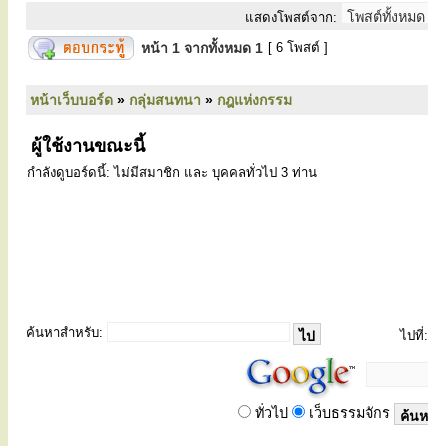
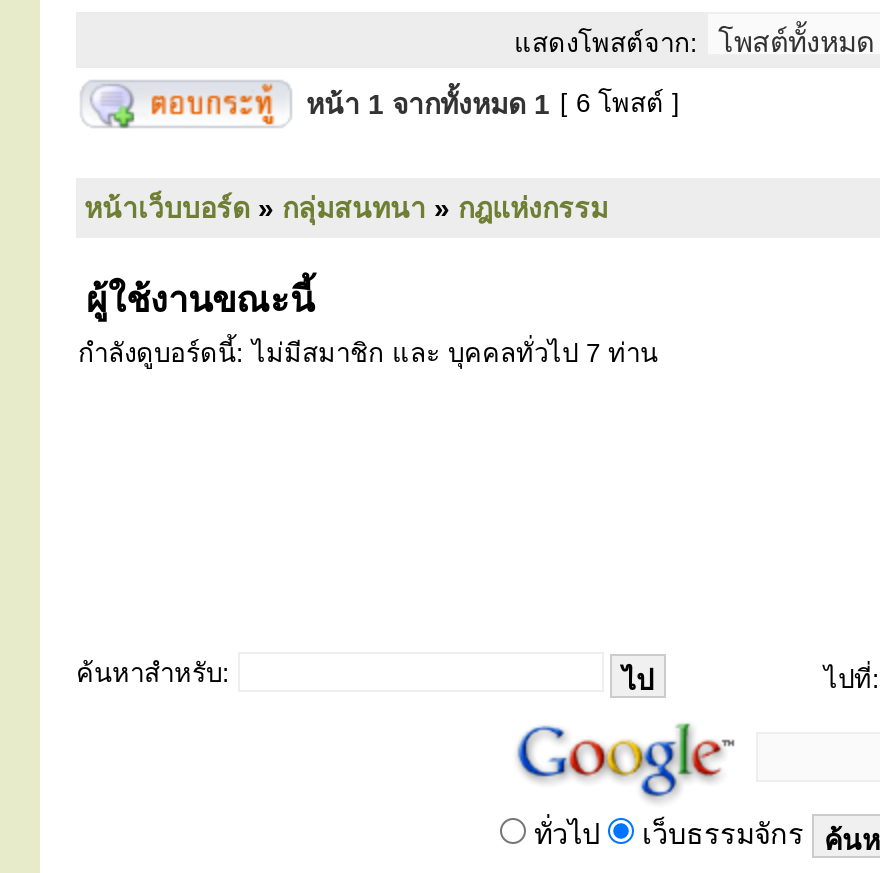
[27,165,317,180] กำลังดูบอร์ดนี้: ไม่มีสมาชิก และ บุคคลทั่วไป 3 ท่าน -> [78,338,658,368] กำลังดูบอร์ดนี้: ไม่มีสมาชิก และ บุคคลทั่วไป 7 ท่าน

